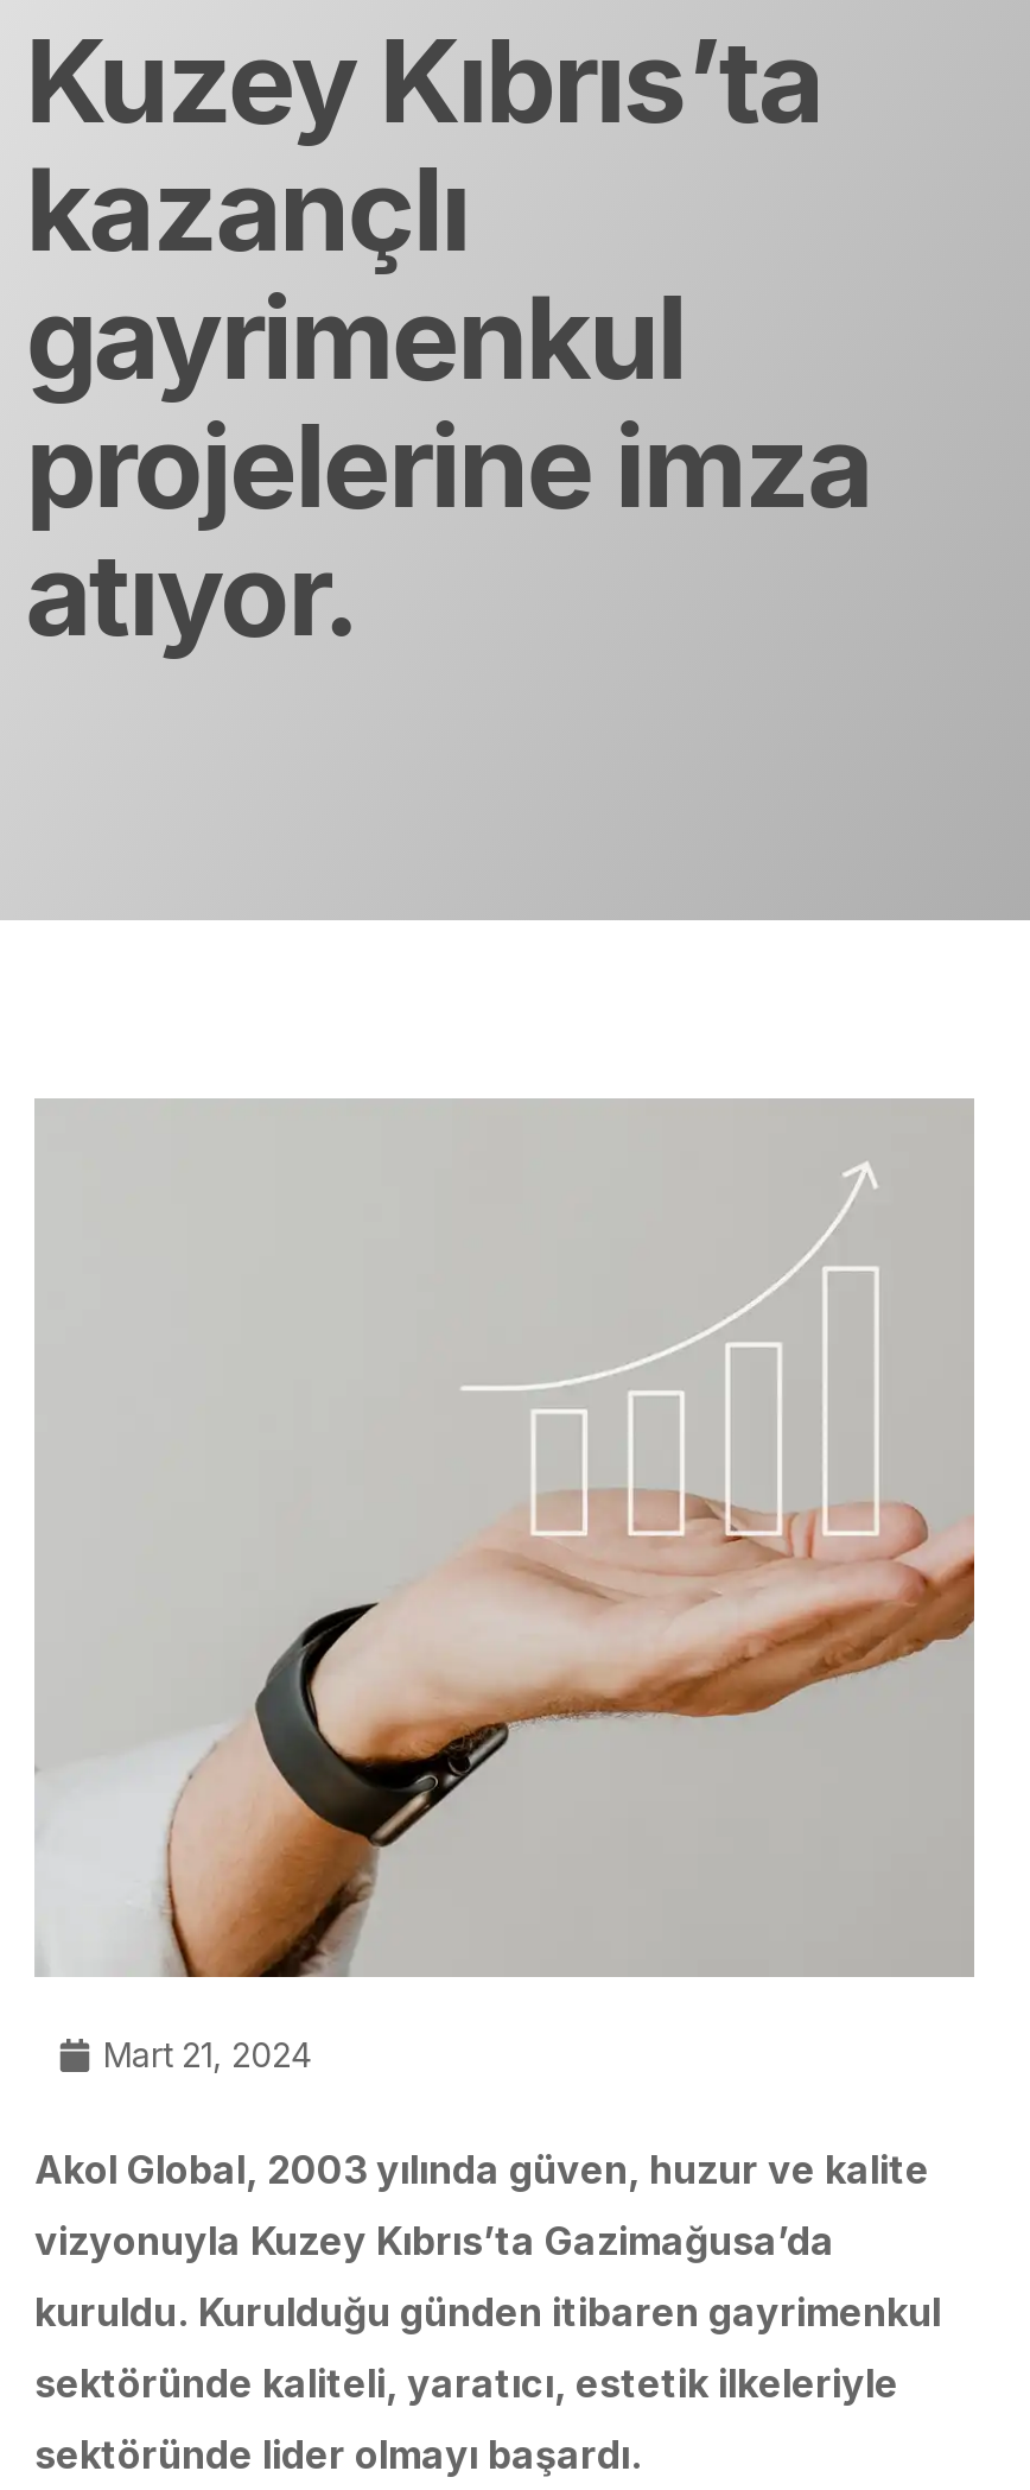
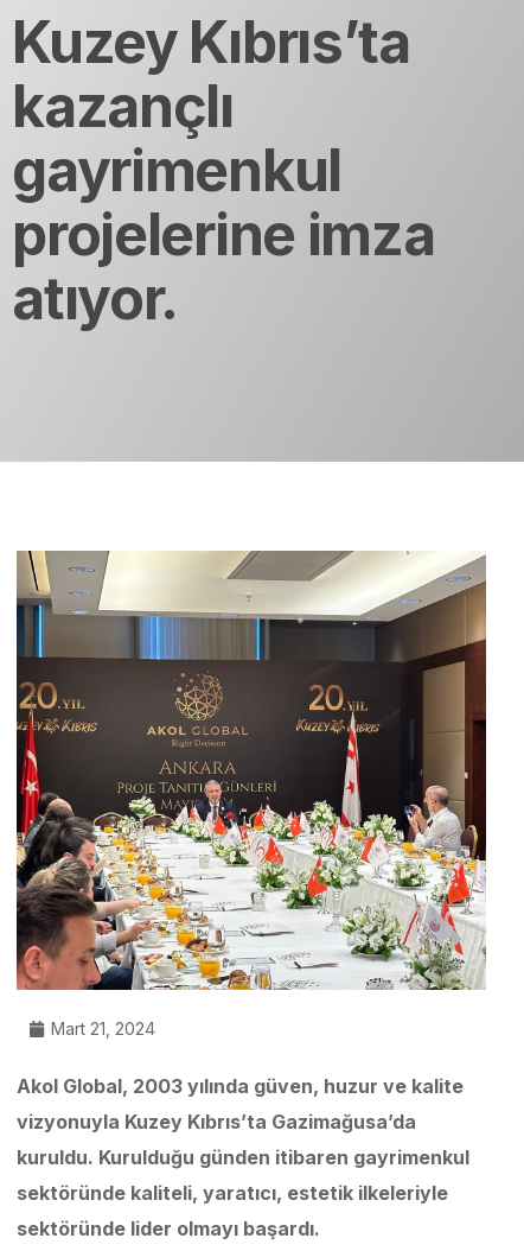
[34,1098,977,1979] [image] -> [15,551,487,991] [image]

